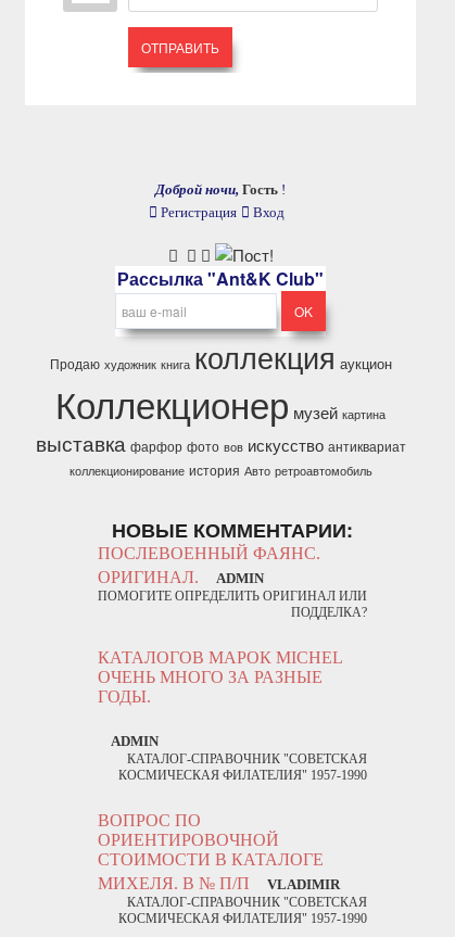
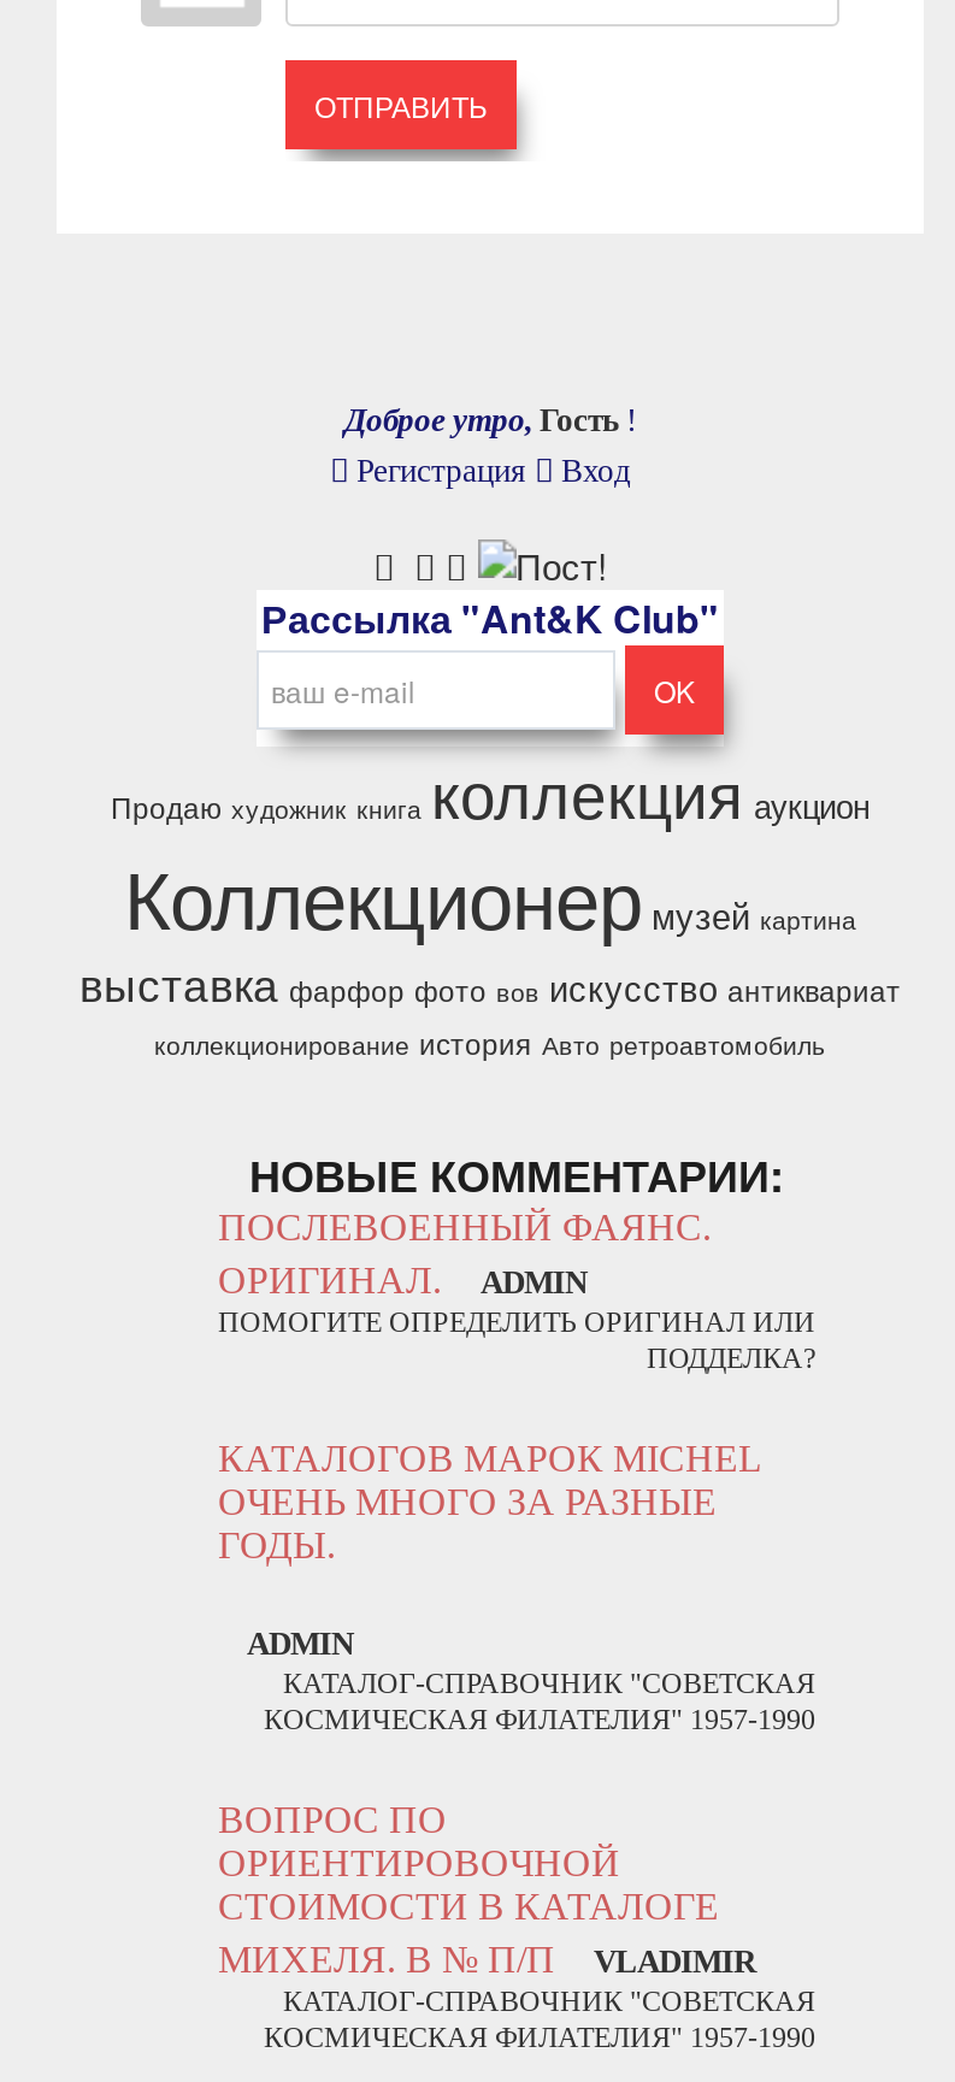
[155,181,286,198] Доброй ночи, Гость ! -> [344,402,636,438] Доброе утро, Гость !

